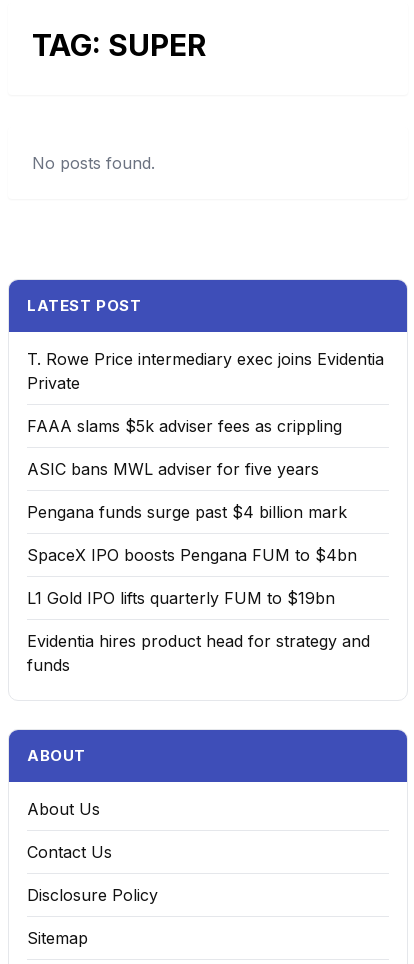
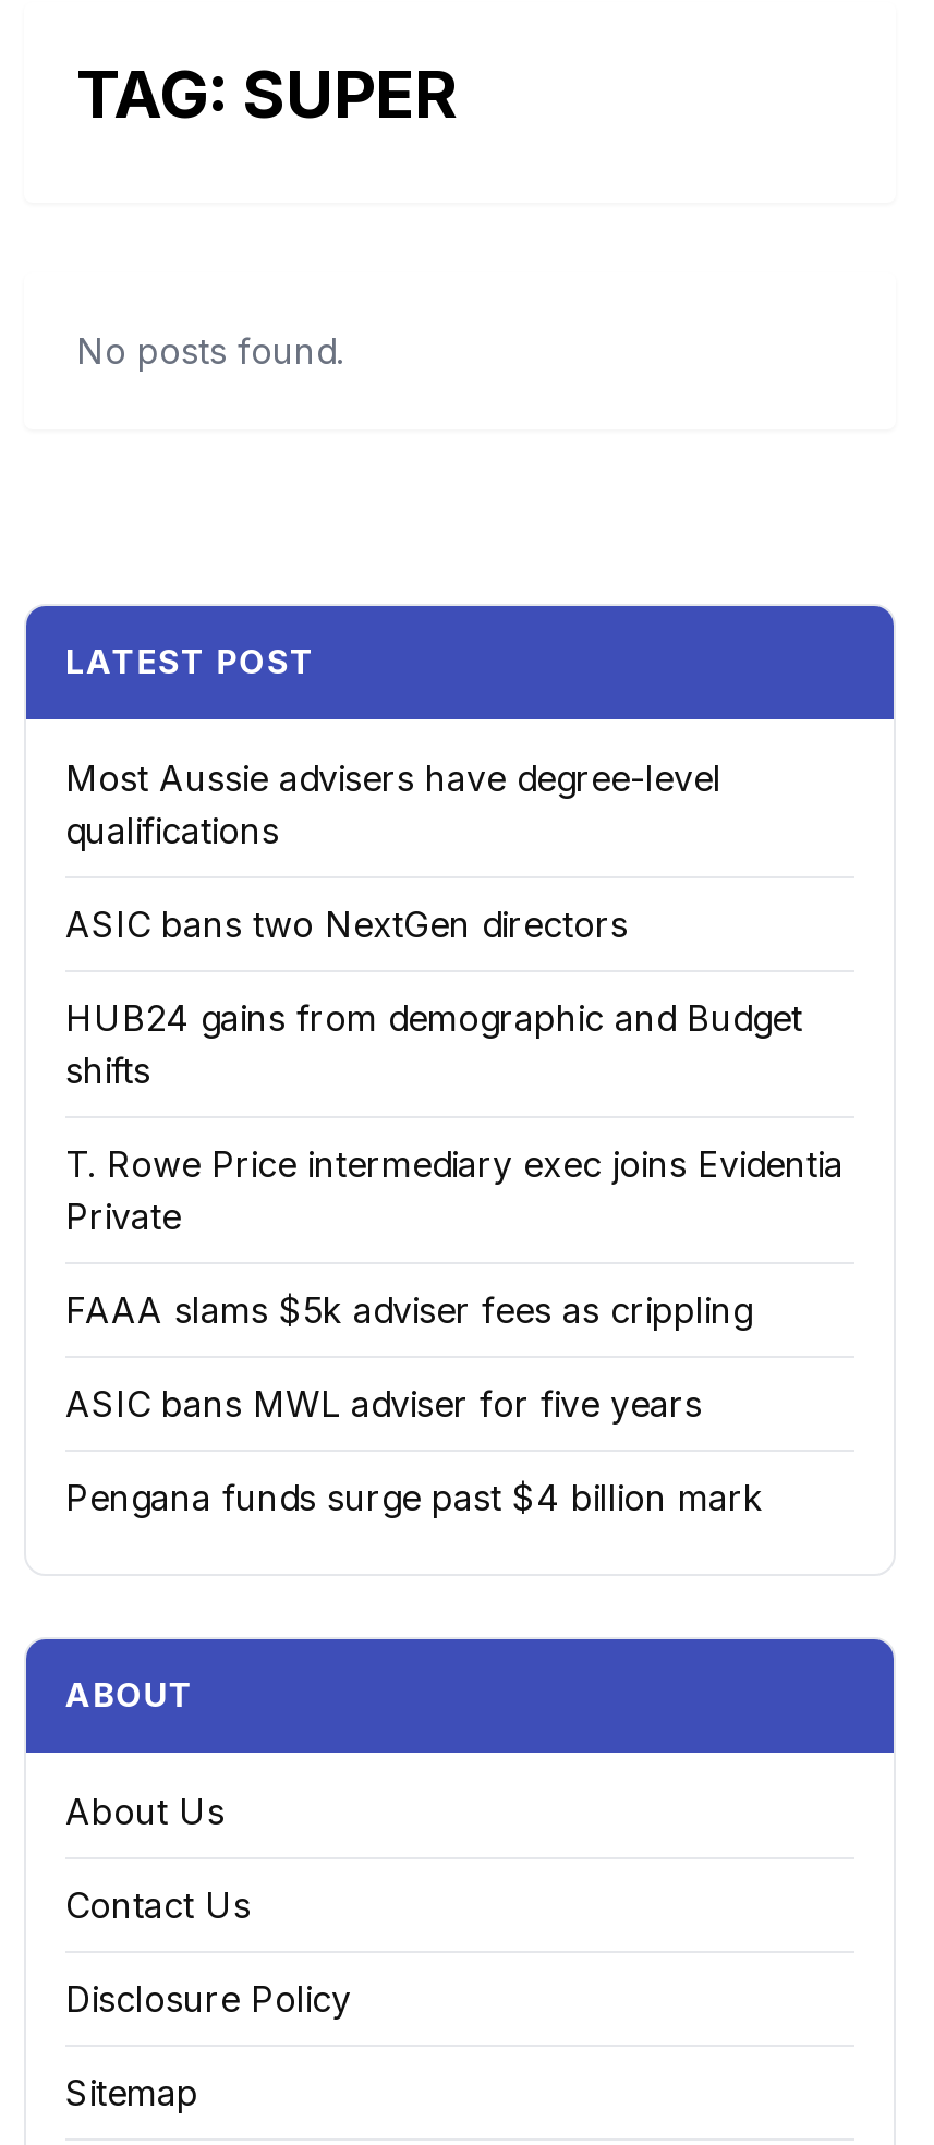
none -> [65,756,802,1092] Most Aussie advisers have degree-level | qualifications | ASIC bans two NextGen directors | HUB24 gains from demographic and Budget | shifts
moved [27,349,384,522] -> [65,1142,844,1519]: T. Rowe Price intermediary exec joins Evidentia | Private | FAAA slams $5k adviser fees as crippling | ASIC bans MWL adviser for five years | Pengana funds surge past $4 billion mark
[27,545,370,675] SpaceX IPO boosts Pengana FUM to $4bn | L1 Gold IPO lifts quarterly FUM to $19bn | Evidentia hires product head for strategy and | funds -> none

